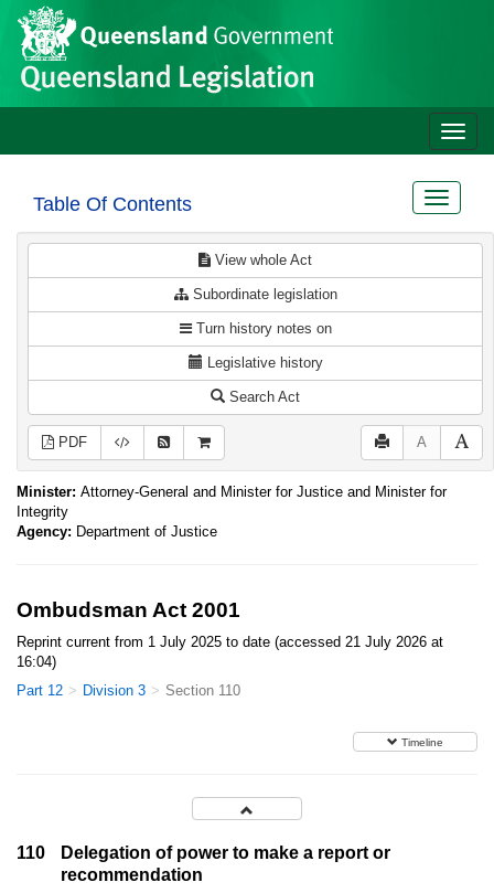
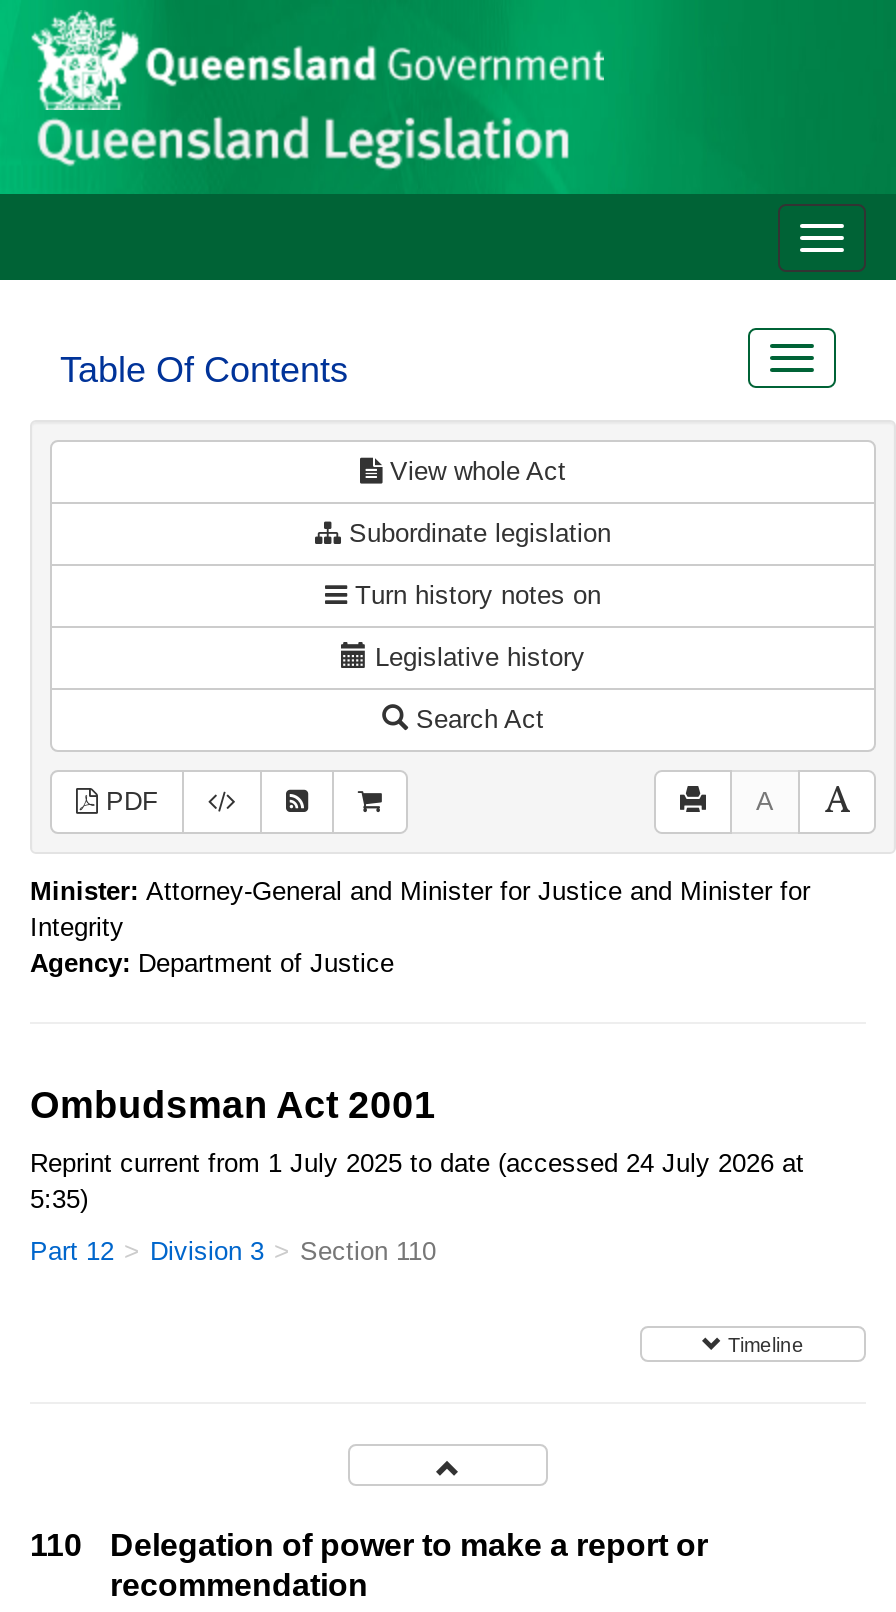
[17,634,443,650] Reprint current from 1 July 2025 to date (accessed 21 July 2026 at -> [30,1148,804,1178] Reprint current from 1 July 2025 to date (accessed 24 July 2026 at
[17,653,56,670] 16:04) -> [30,1184,88,1214] 5:35)

